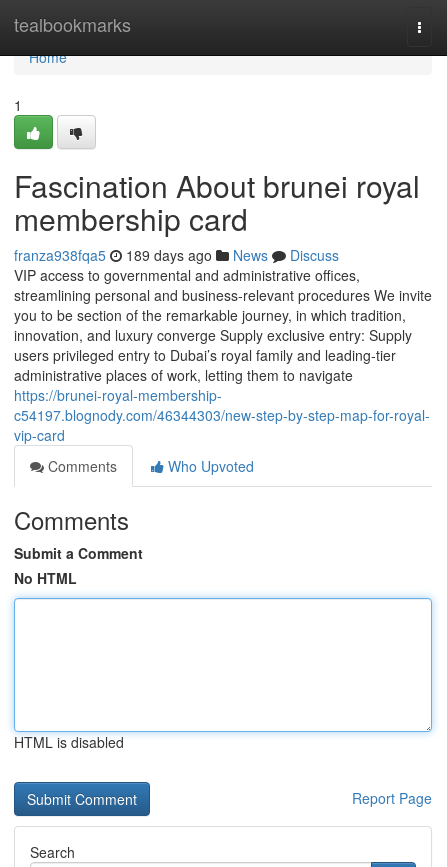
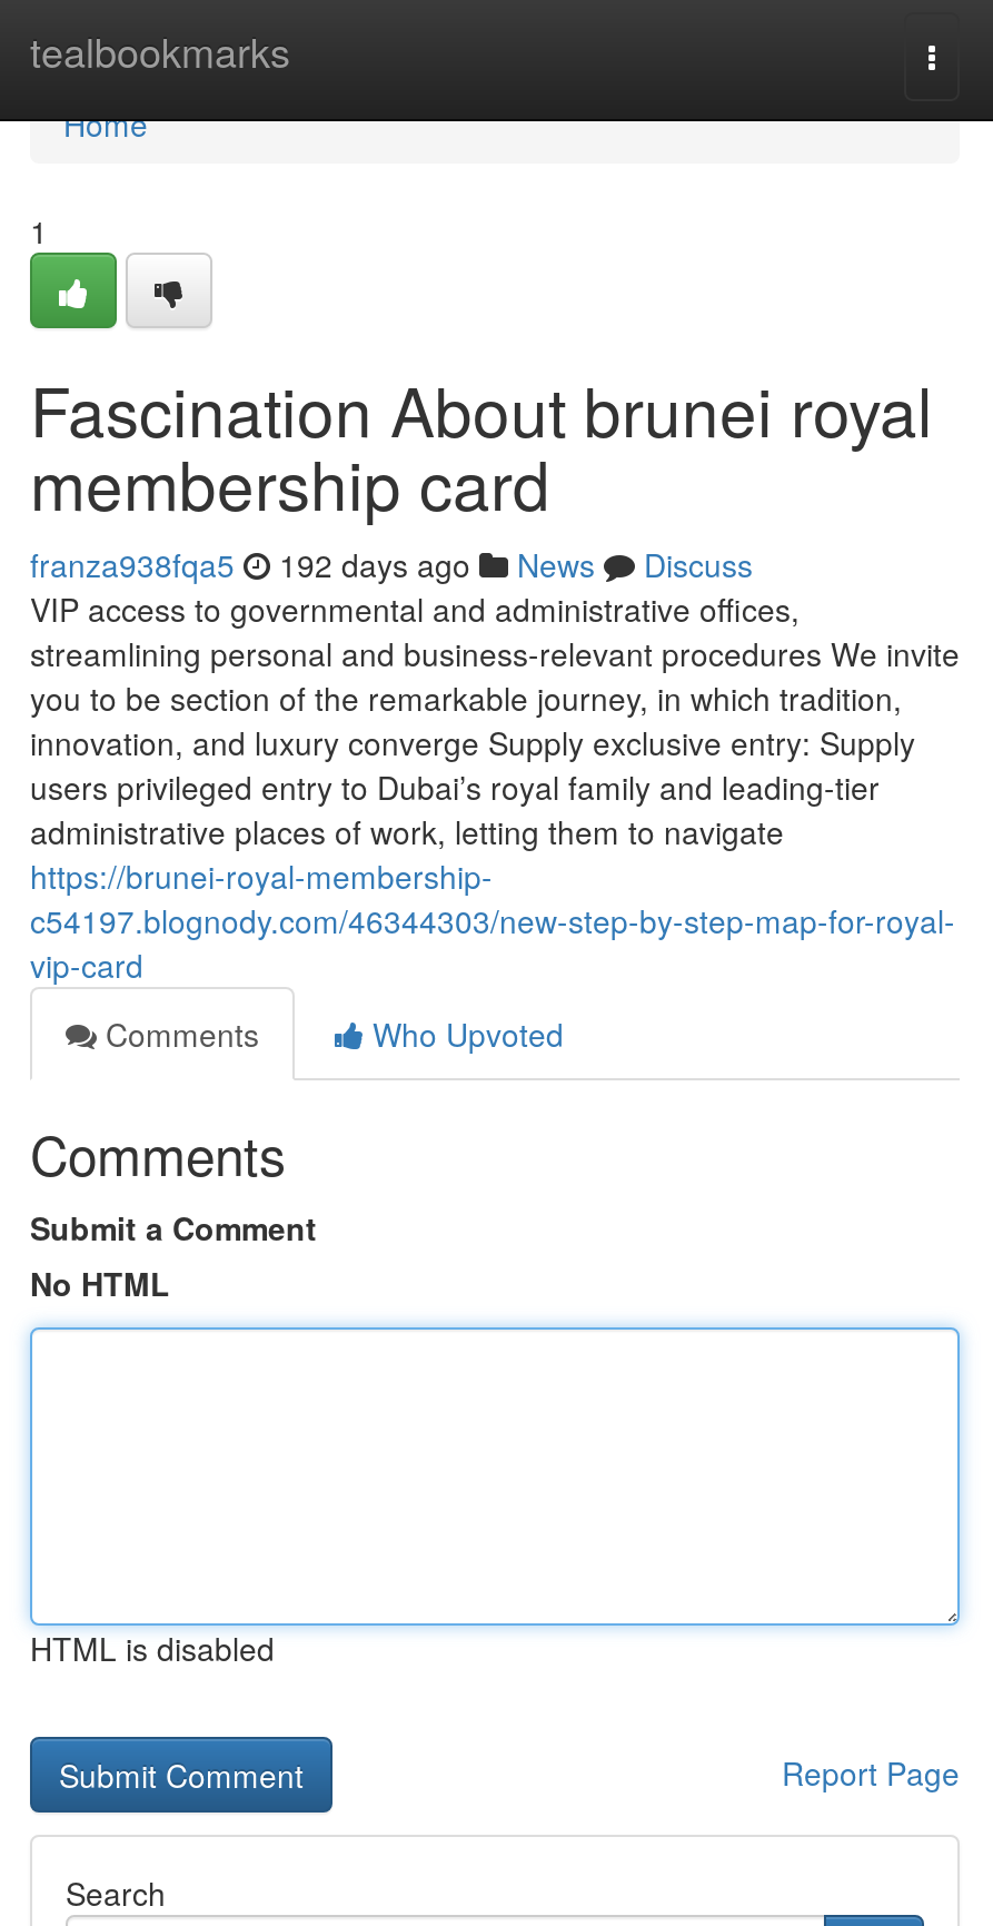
[14,245,339,265] franza938fqa5 189 days ago News Discuss -> [30,542,753,586] franza938fqa5 192 days ago News Discuss

